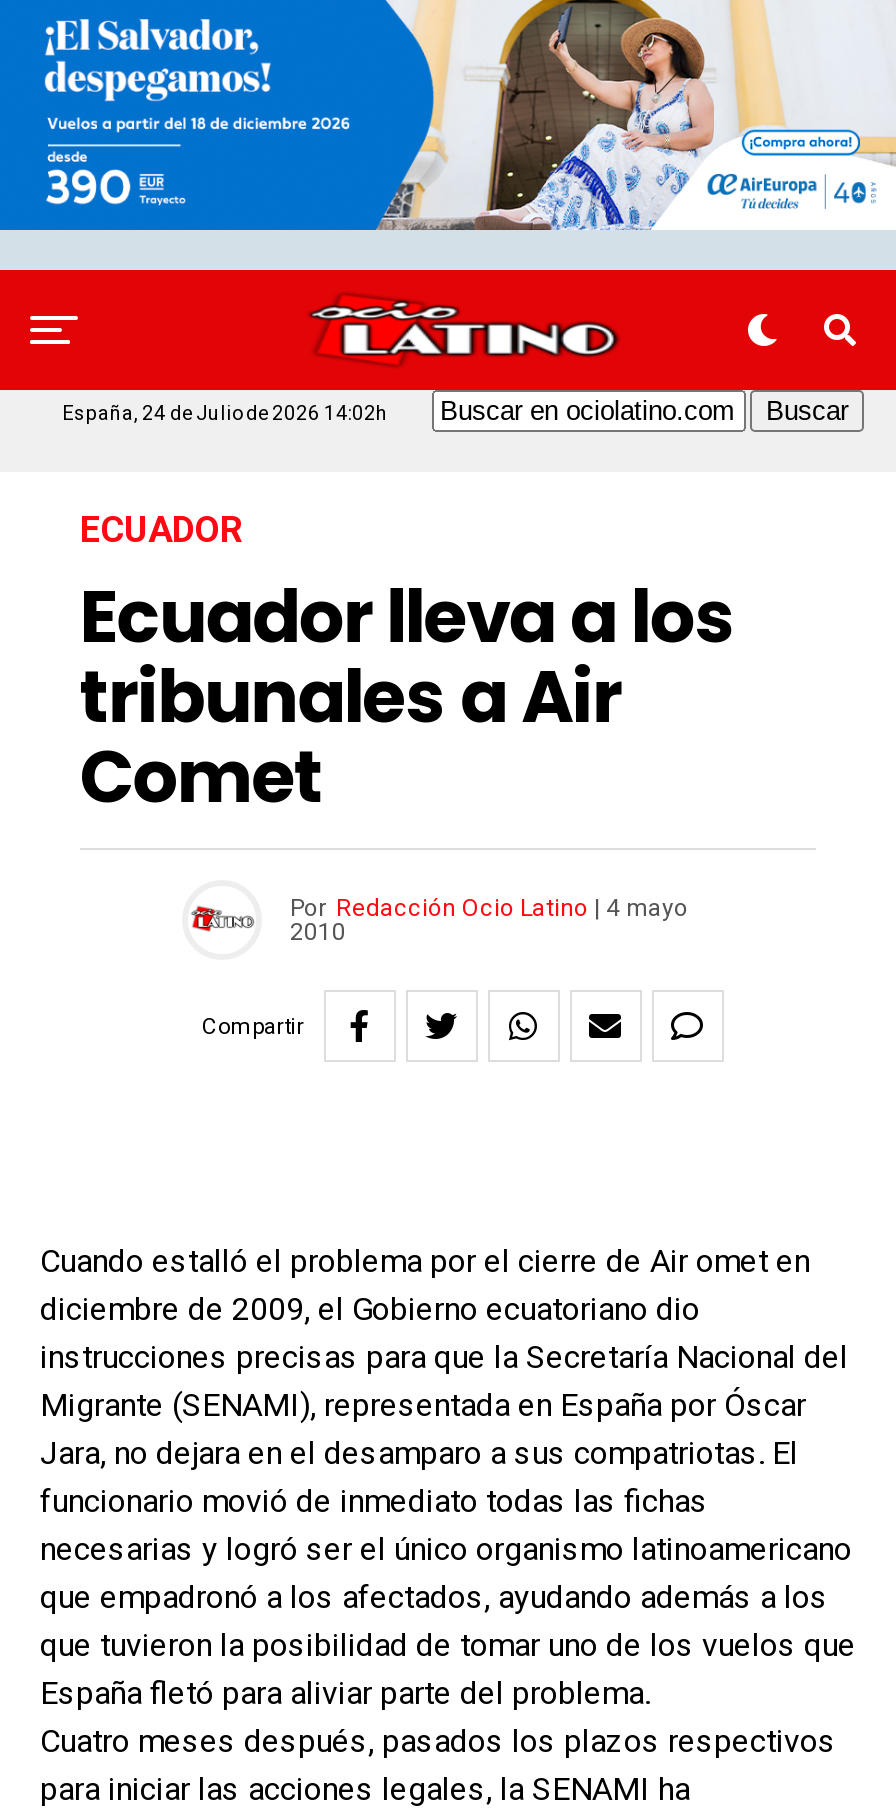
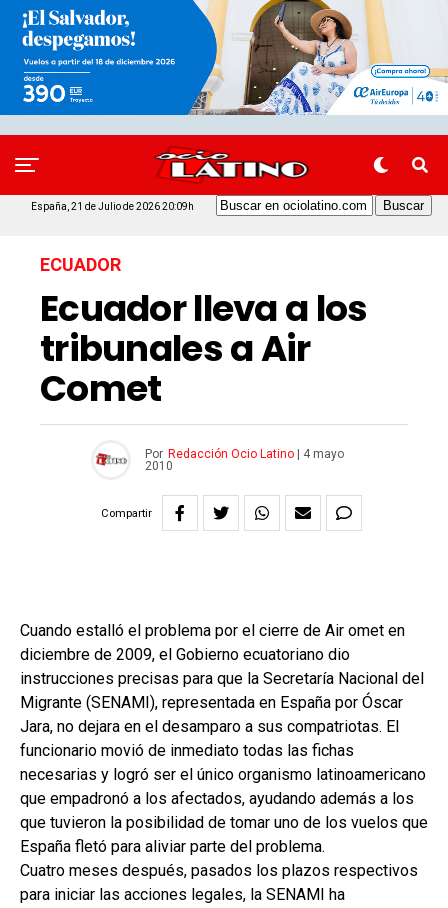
[62,403,392,425] España, 24 de Julio de 2026 14:02h -> [31,201,196,212] España, 21 de Julio de 2026 20:09h

